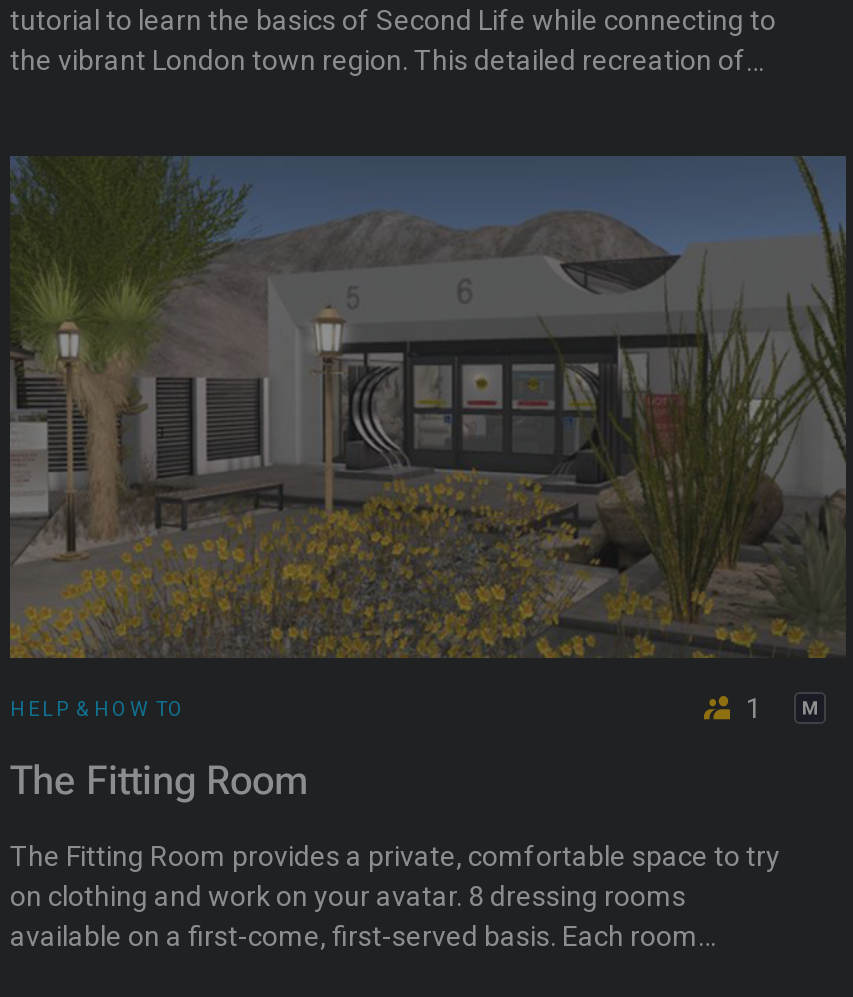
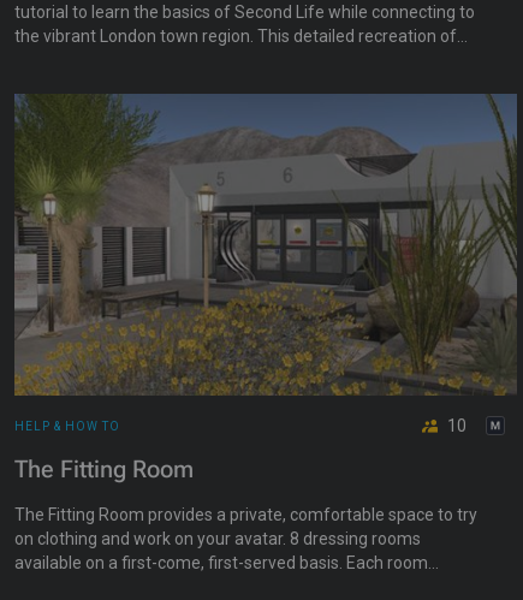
[746,692,762,724] 1 -> [447,416,466,436] 10

